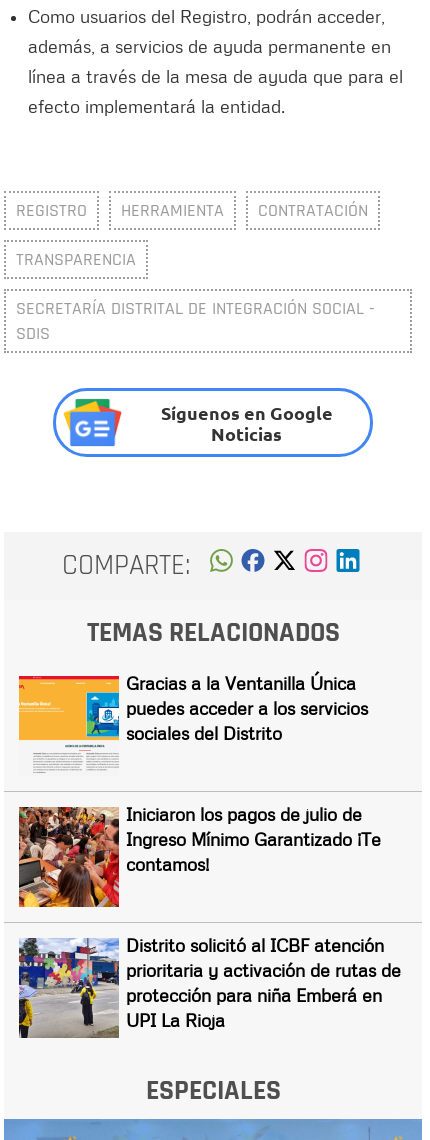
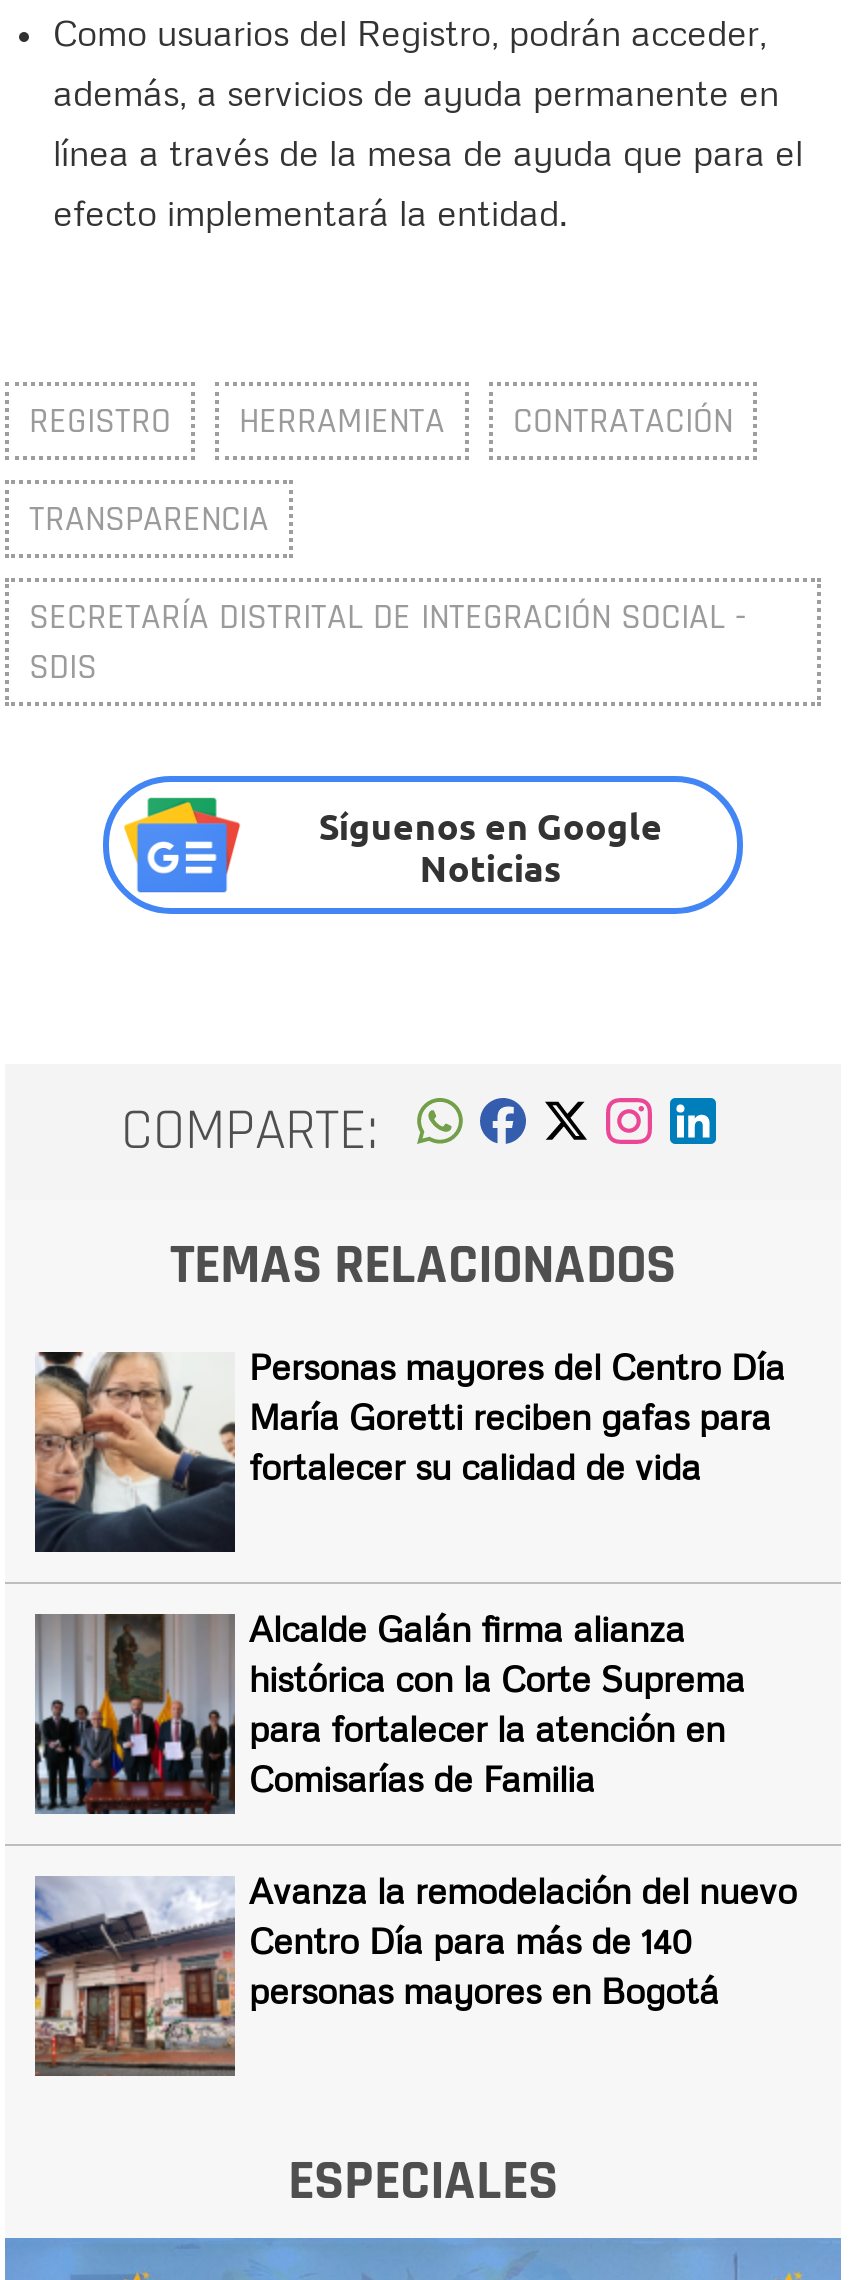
[18,672,368,776] [image] | Gracias a la Ventanilla Única | puedes acceder a los servicios | sociales del Distrito -> [33,1344,785,1554] [image] | Personas mayores del Centro Día | María Goretti reciben gafas para | fortalecer su calidad de vida
[18,803,381,908] [image] | Iniciaron los pagos de julio de | Ingreso Mínimo Garantizado ¡Te | contamos! -> [33,1606,745,1816] [image] | Alcalde Galán firma alianza | histórica con la Corte Suprema | para fortalecer la atención en | Comisarías de Familia
[18,934,401,1038] [image] | Distrito solicitó al ICBF atención | prioritaria y activación de rutas de | protección para niña Emberá en | UPI La Rioja -> [33,1868,797,2076] [image] | Avanza la remodelación del nuevo | Centro Día para más de 140 | personas mayores en Bogotá

